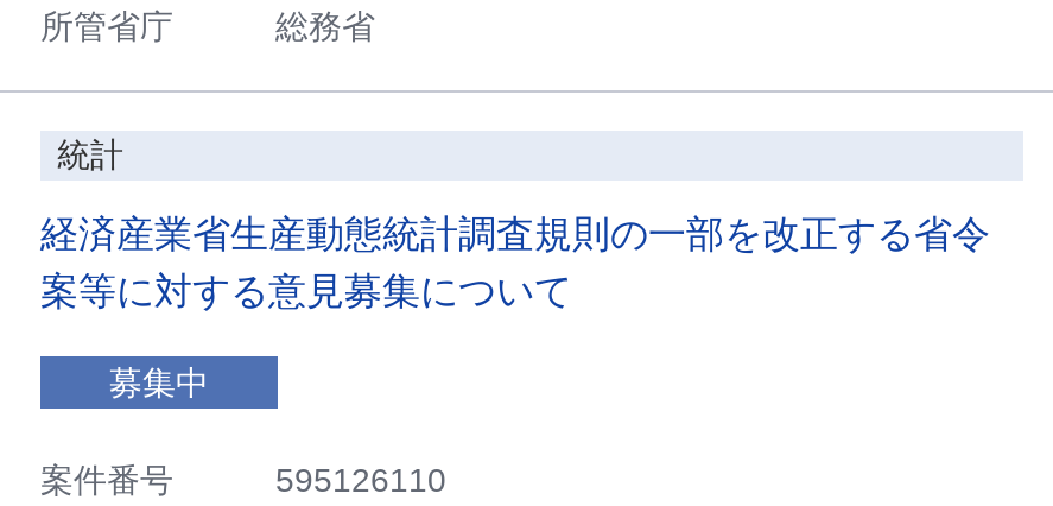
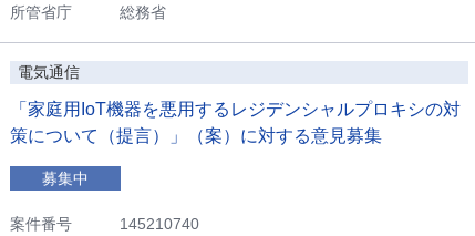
[57,135,123,173] 統計 -> [18,63,80,81] 電気通信
[40,214,990,311] 経済産業省生産動態統計調査規則の一部を改正する省令 | 案等に対する意見募集について -> [10,100,461,145] 「家庭用IoT機器を悪用するレジデンシャルプロキシの対 | 策について（提言）」（案）に対する意見募集
[275,461,446,499] 595126110 -> [120,215,199,233] 145210740

